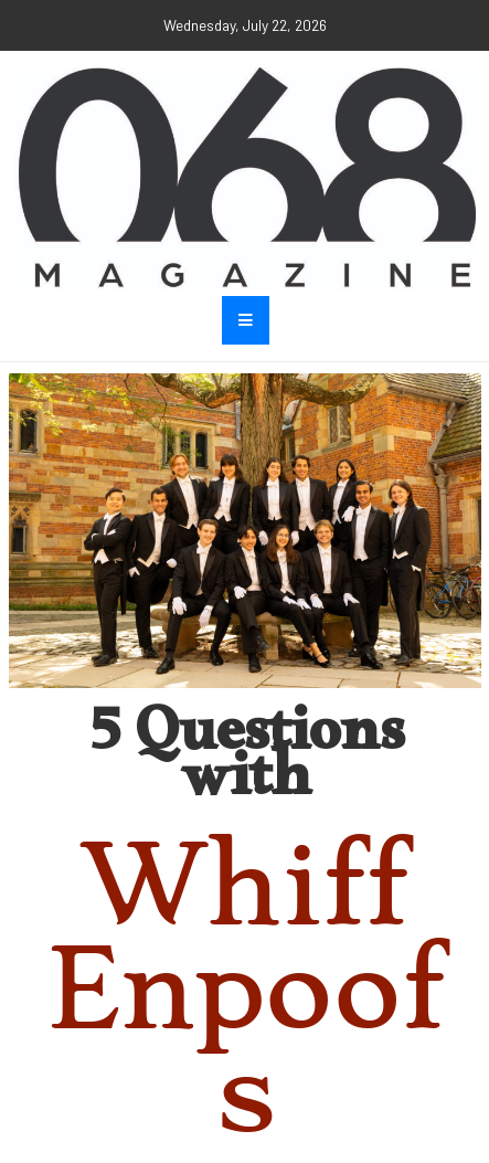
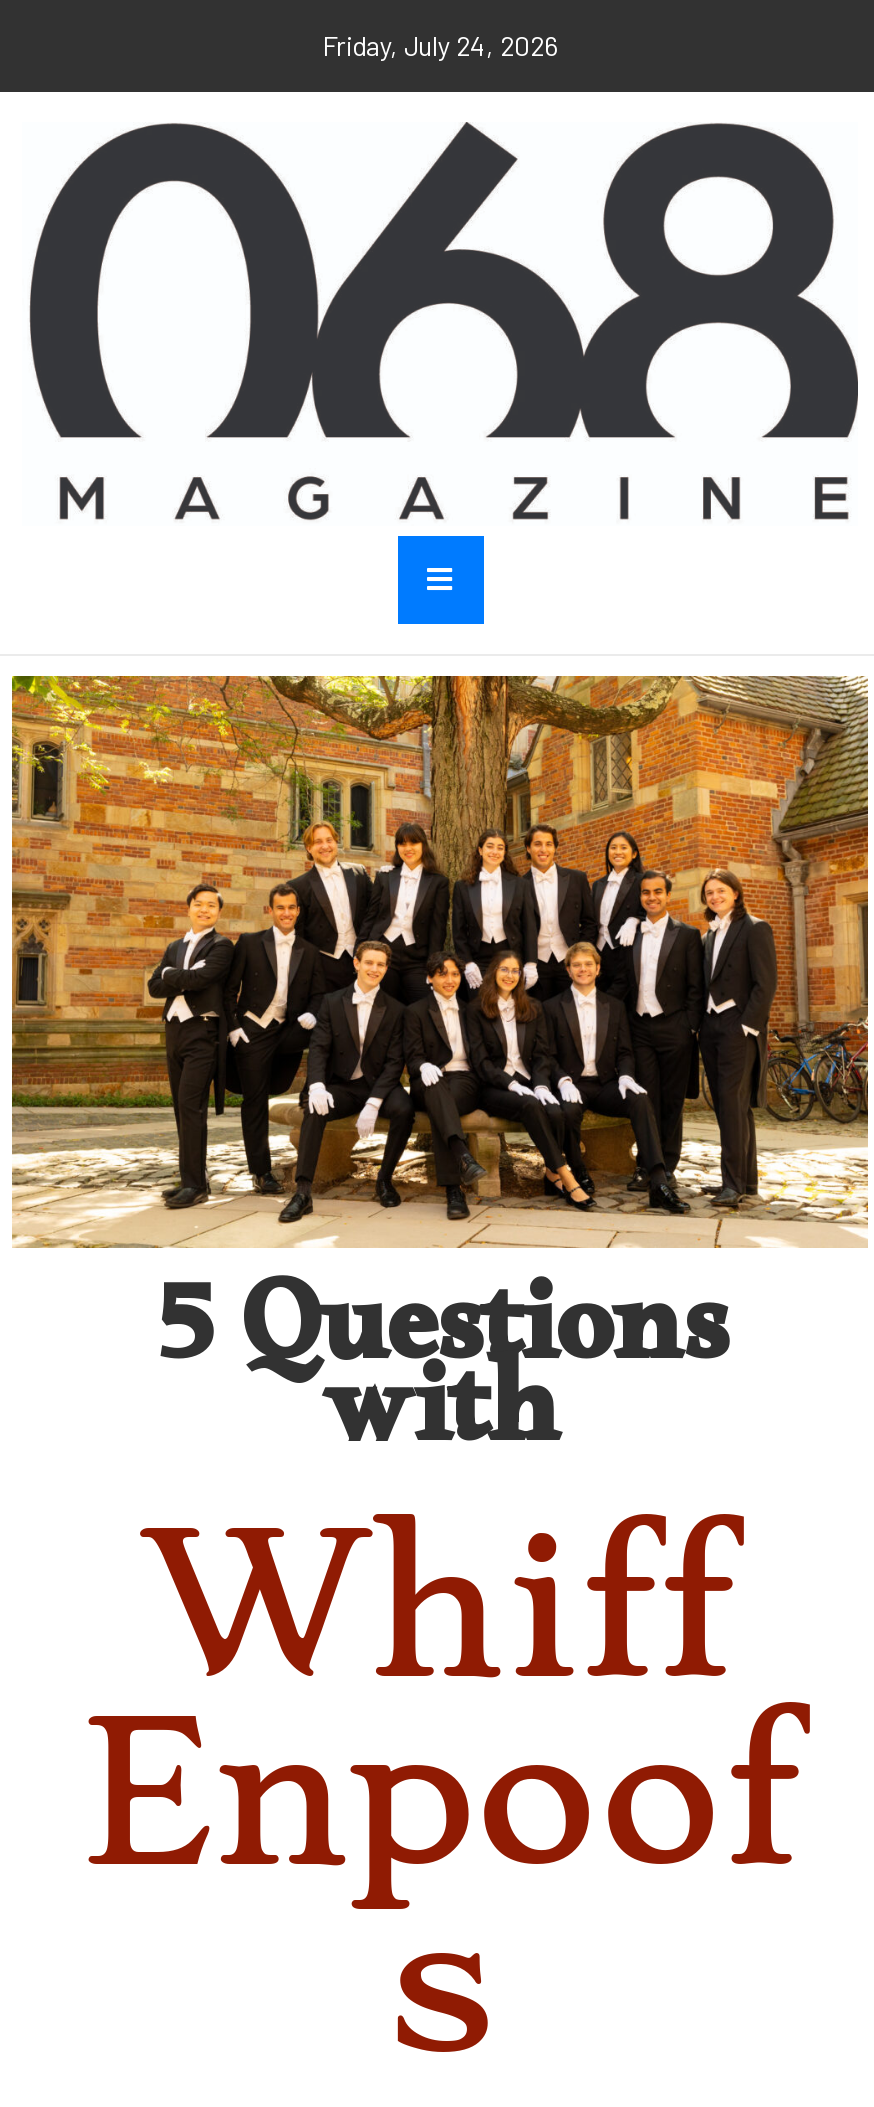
[163,15,327,34] Wednesday, July 22, 2026 -> [322,28,558,62] Friday, July 24, 2026

